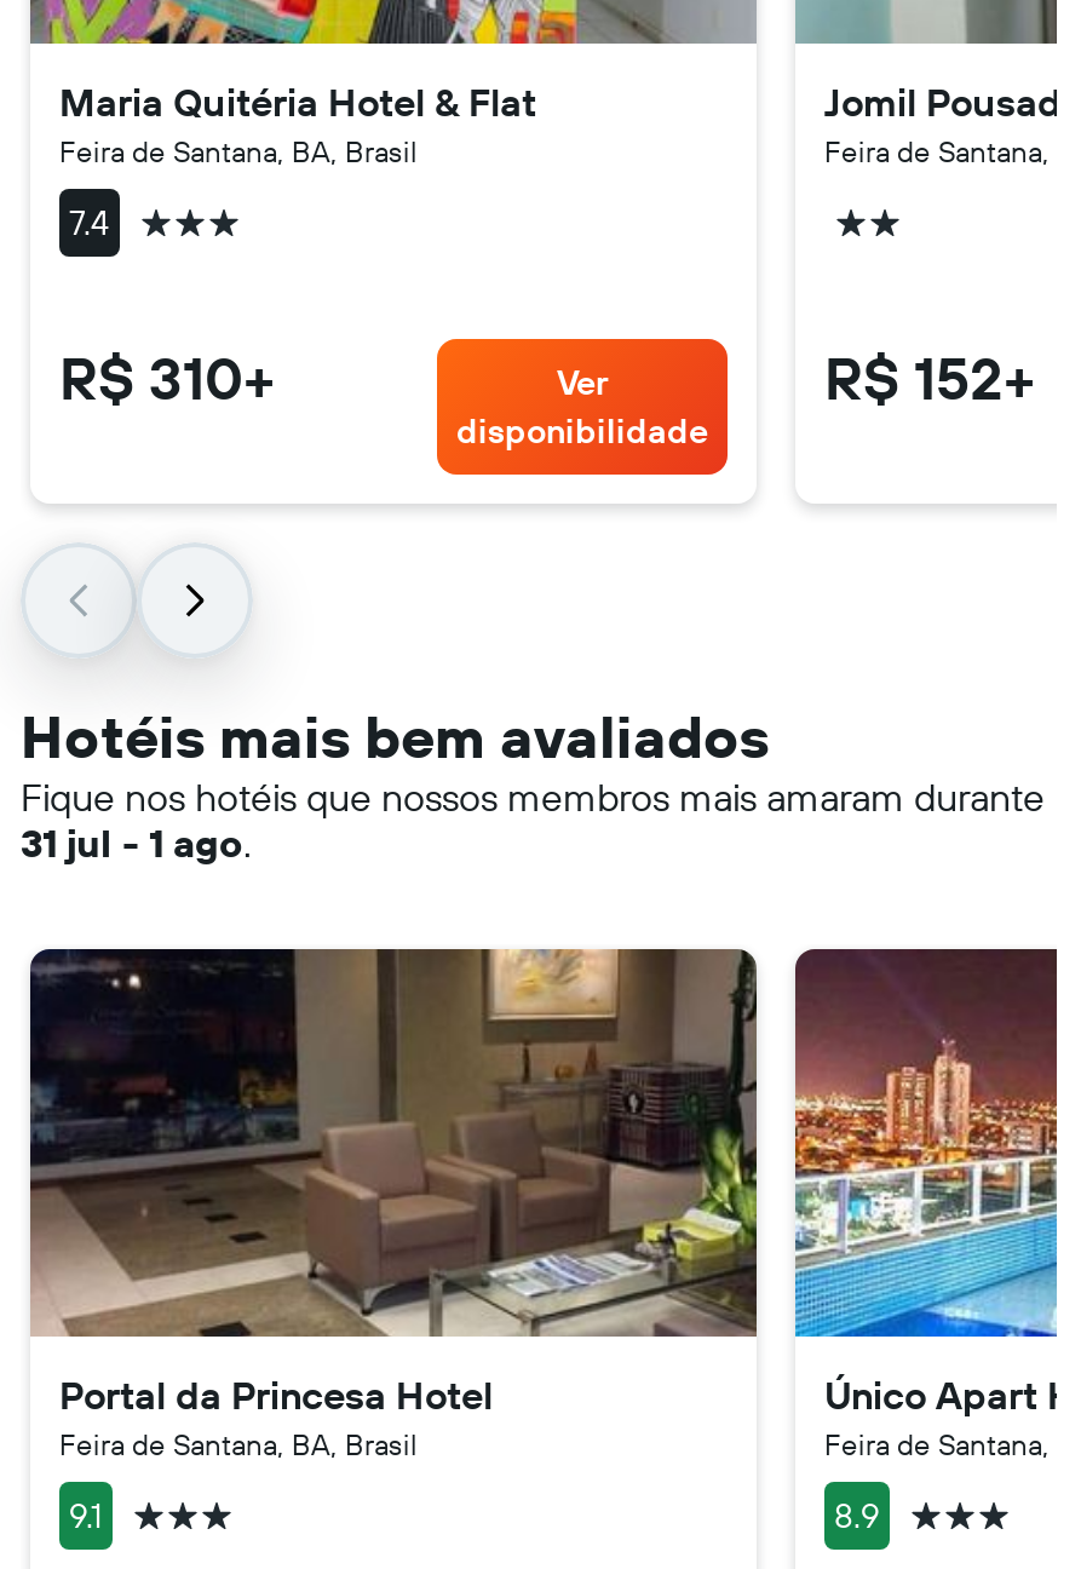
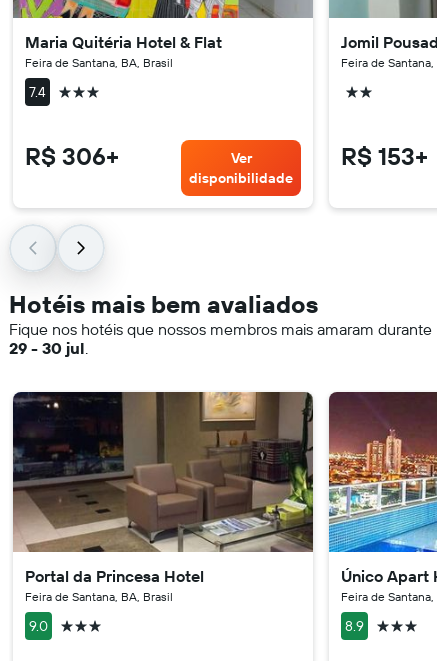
[59,341,275,414] R$ 310+ -> [25,141,119,171] R$ 306+
[824,341,1035,414] R$ 152+ -> [341,141,428,171] R$ 153+
[21,818,251,867] 31 jul - 1 ago. -> [9,338,88,358] 29 - 30 jul.
[69,1494,103,1538] 9.1 -> [29,617,48,635] 9.0

